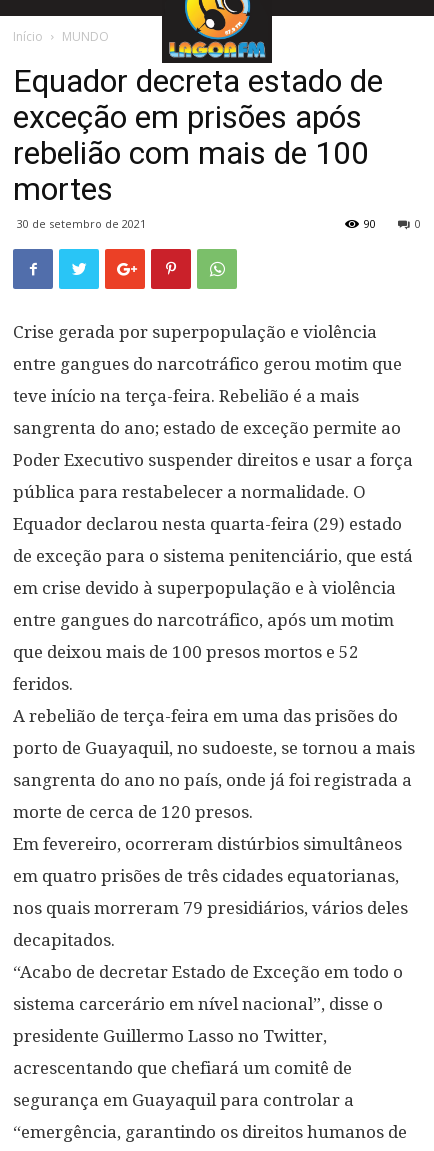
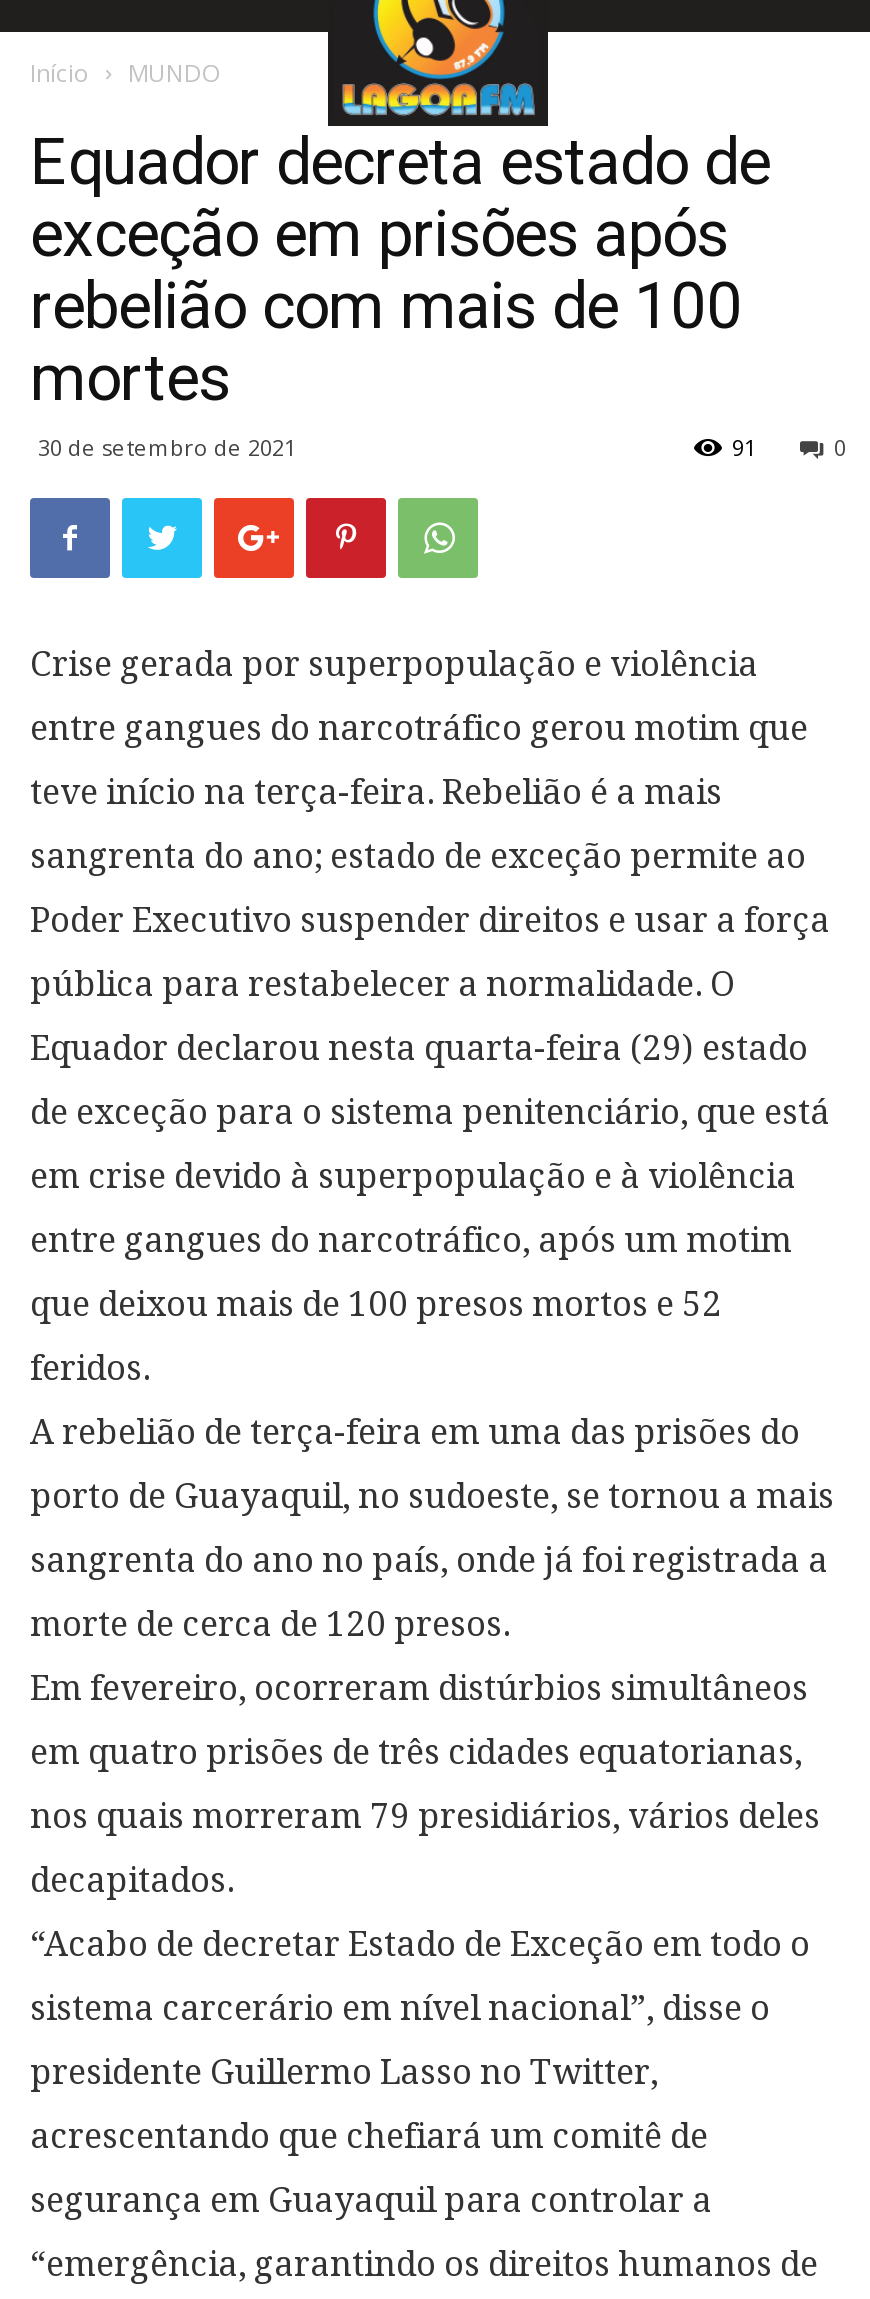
[364,216,376,231] 90 -> [732,432,756,462] 91

